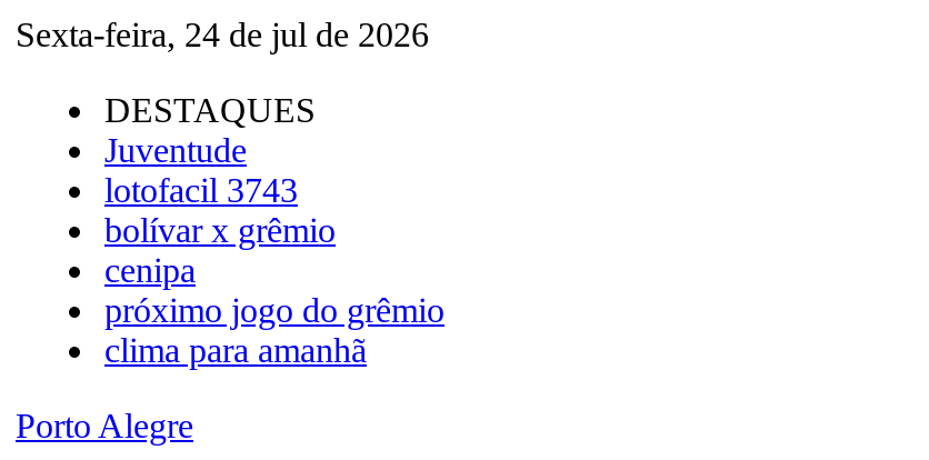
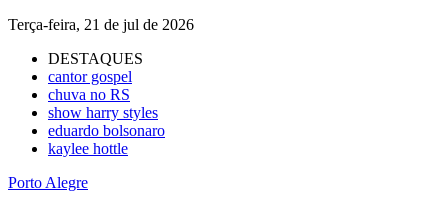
[16,16,429,53] Sexta-feira, 24 de jul de 2026 -> [8,16,194,33] Terça-feira, 21 de jul de 2026
[104,131,444,369] Juventude | lotofacil 3743 | bolívar x grêmio | cenipa | próximo jogo do grêmio | clima para amanhã -> [48,68,165,157] cantor gospel | chuva no RS | show harry styles | eduardo bolsonaro | kaylee hottle

